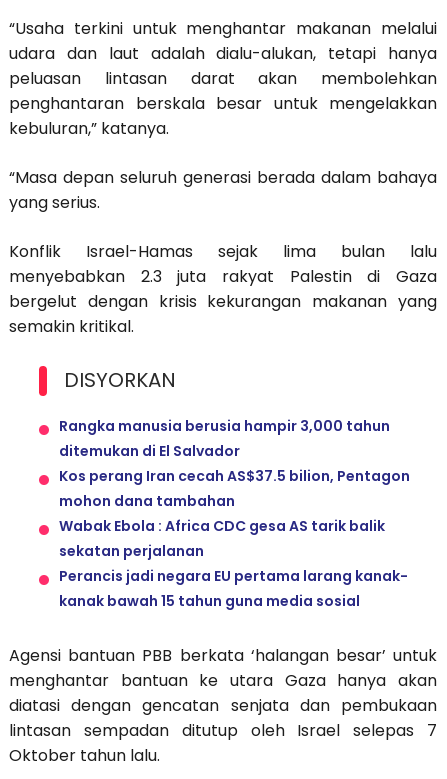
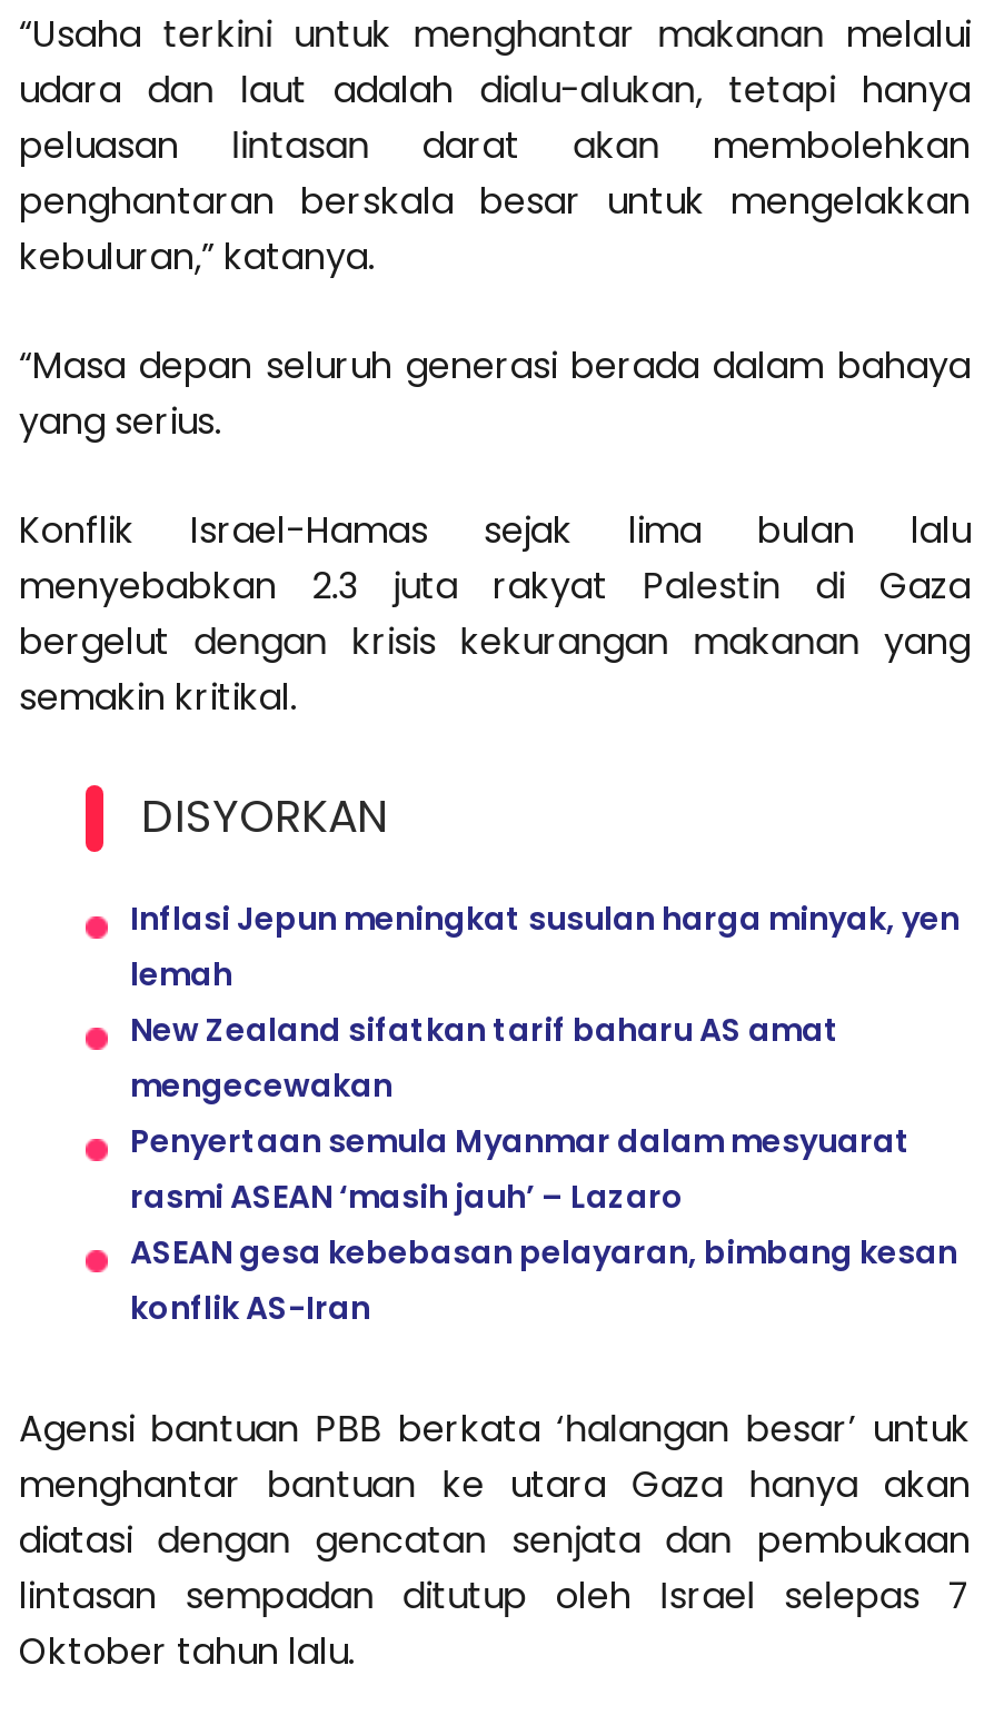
[59,416,410,611] Rangka manusia berusia hampir 3,000 tahun | ditemukan di El Salvador | Kos perang Iran cecah AS$37.5 bilion, Pentagon | mohon dana tambahan | Wabak Ebola : Africa CDC gesa AS tarik balik | sekatan perjalanan | Perancis jadi negara EU pertama larang kanak- | kanak bawah 15 tahun guna media sosial -> [130,898,960,1331] Inflasi Jepun meningkat susulan harga minyak, yen | lemah | New Zealand sifatkan tarif baharu AS amat | mengecewakan | Penyertaan semula Myanmar dalam mesyuarat | rasmi ASEAN ‘masih jauh’ – Lazaro | ASEAN gesa kebebasan pelayaran, bimbang kesan | konflik AS-Iran

